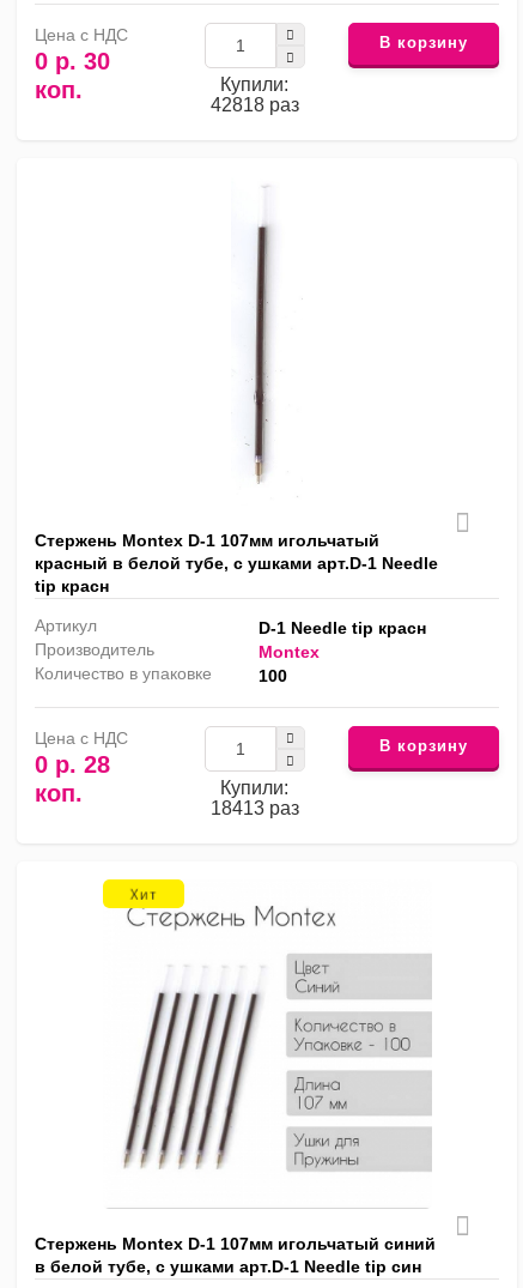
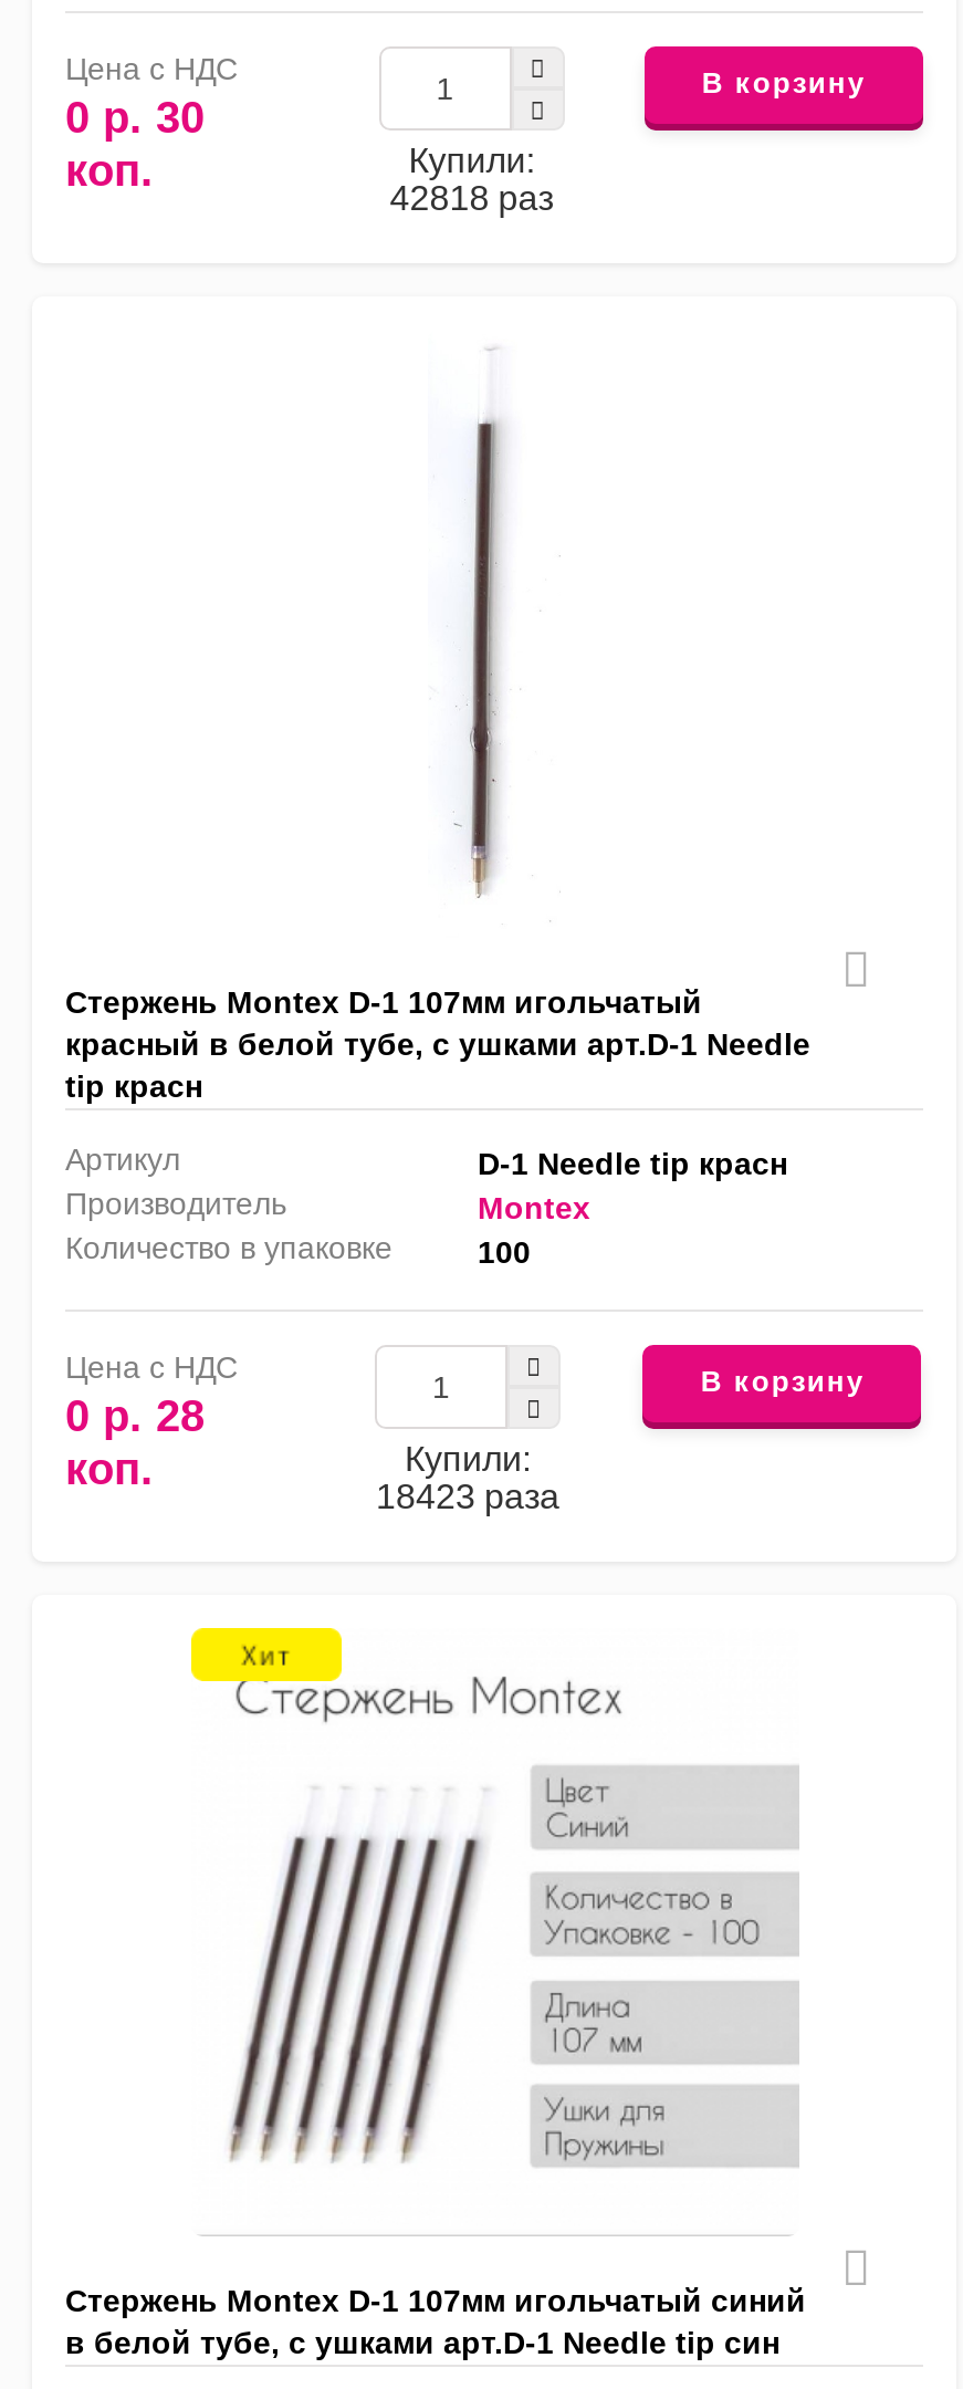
[210,798,299,818] 18413 раз -> [376,1477,559,1515] 18423 раза

